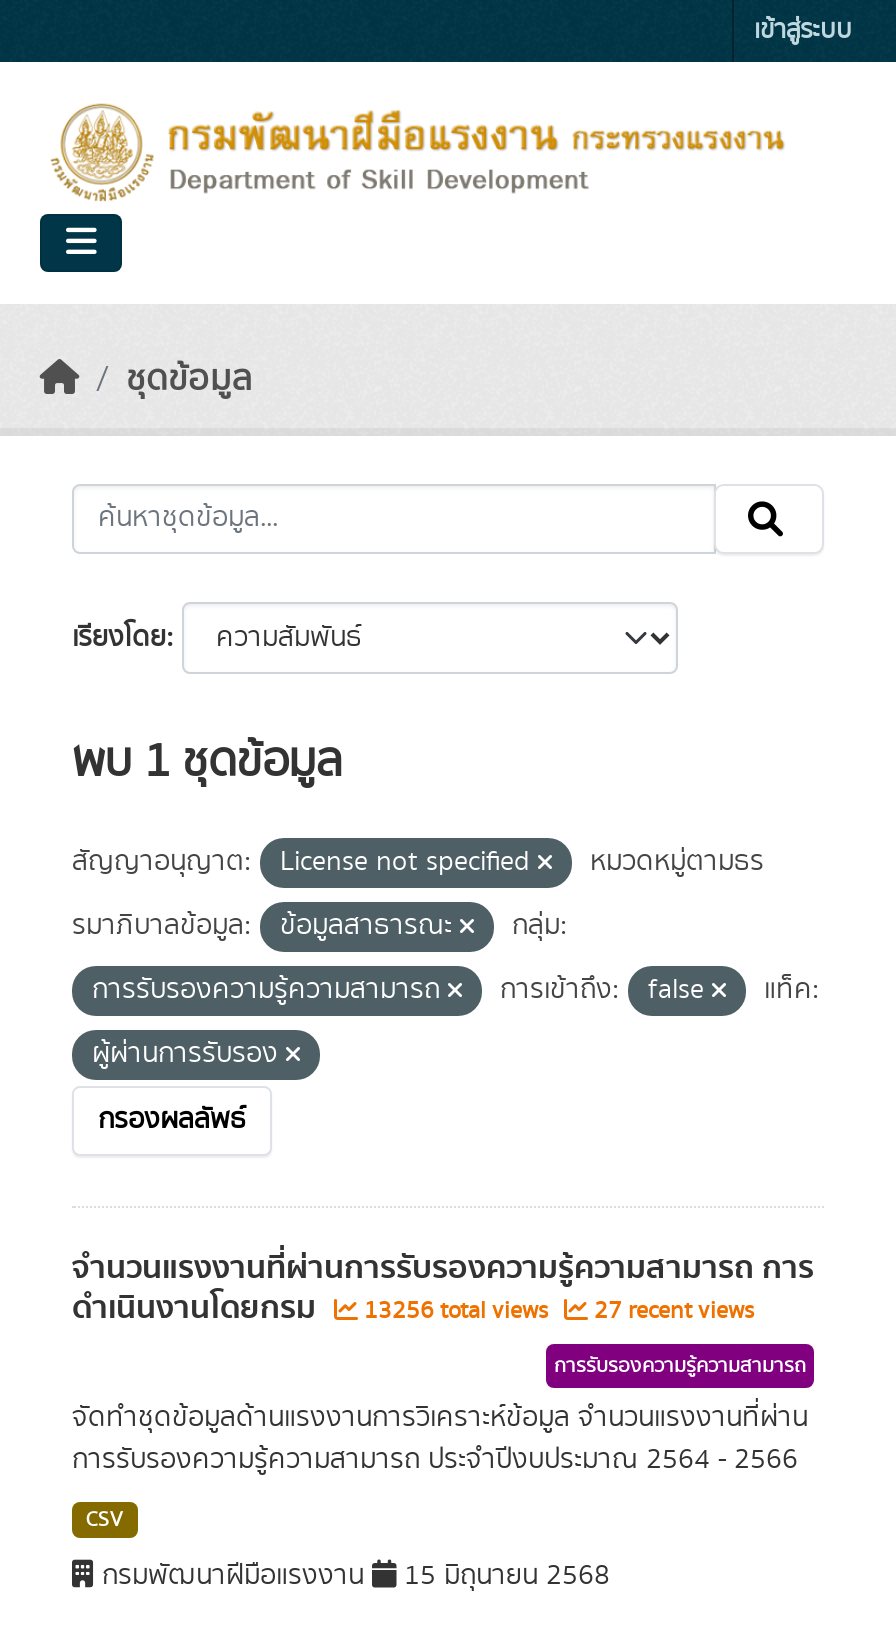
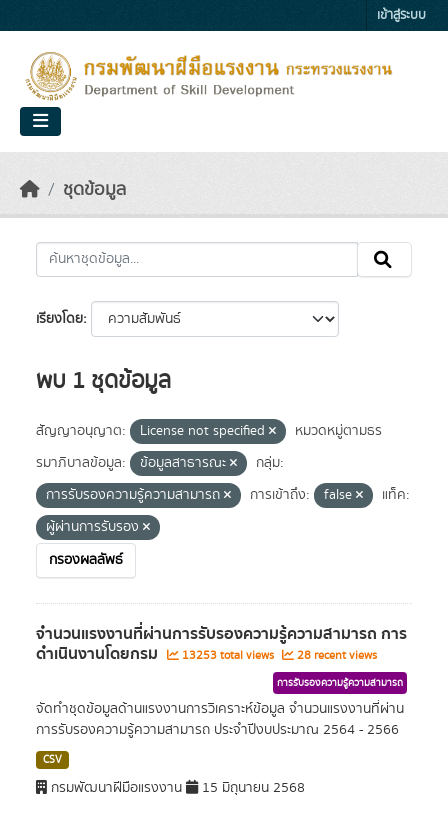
[358,1294,554,1328] 13256 total views -> [179,647,277,664] 13253 total views
[588,1294,754,1328] 27 recent views -> [294,647,377,664] 28 recent views

